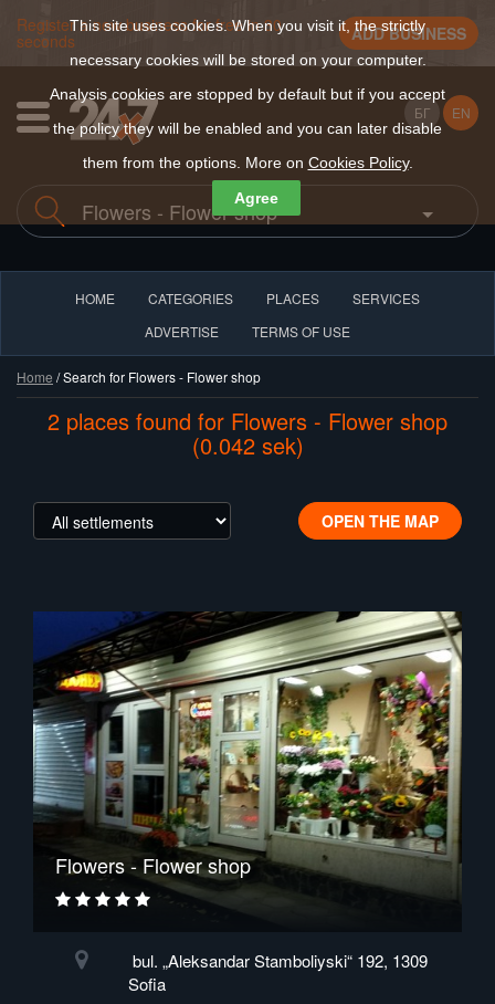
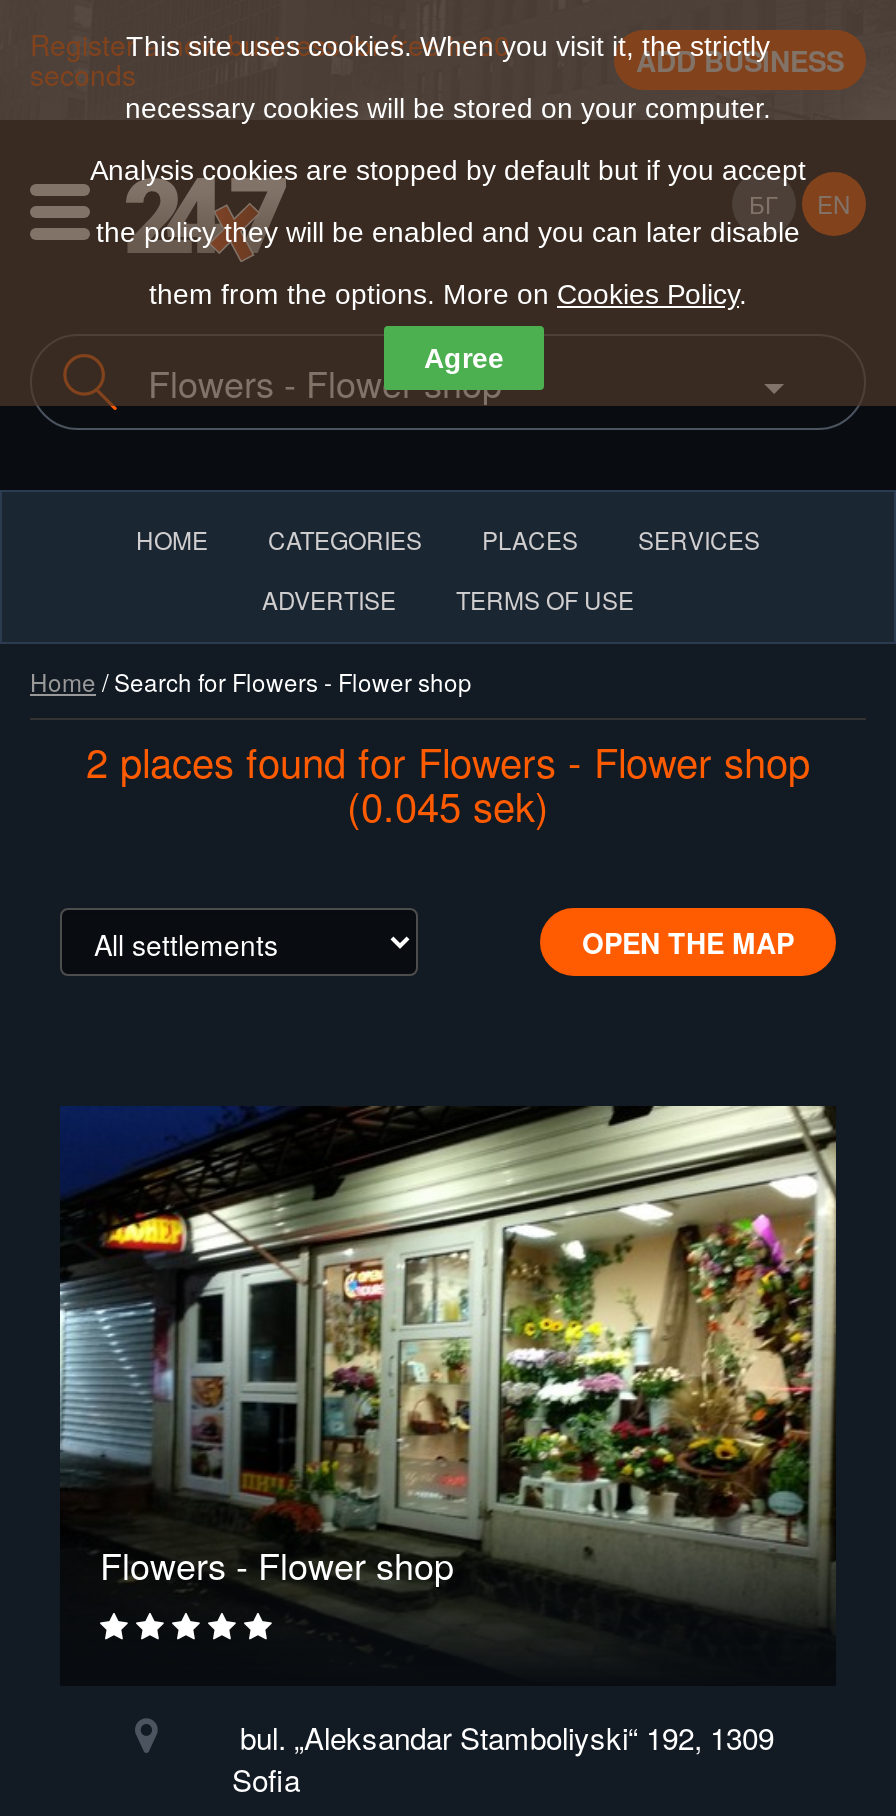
[192,429,303,461] (0.042 sek) -> [347,776,549,834] (0.045 sek)

